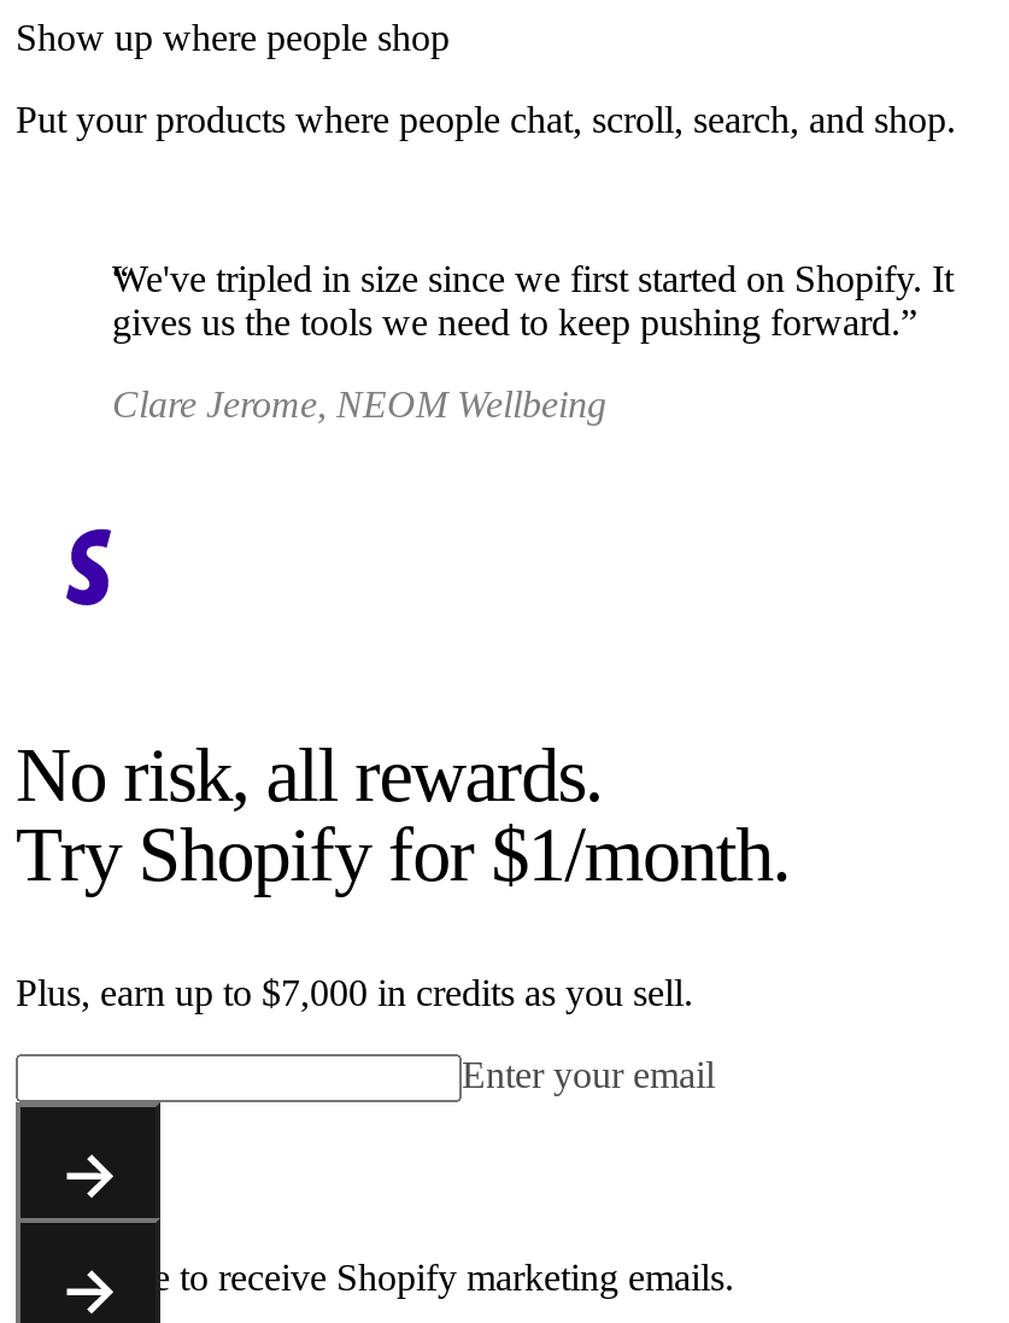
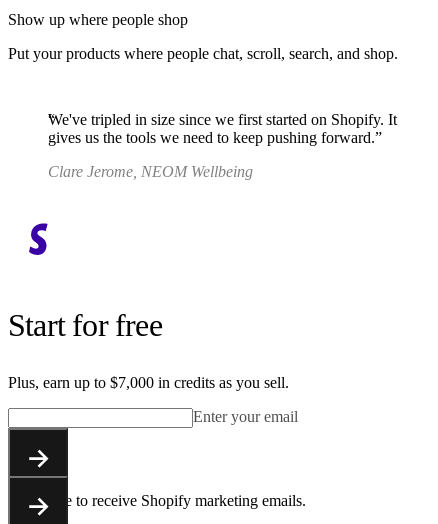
[16,732,790,898] No risk, all rewards. | Try Shopify for $1/month. -> [8,307,162,343] Start for free

